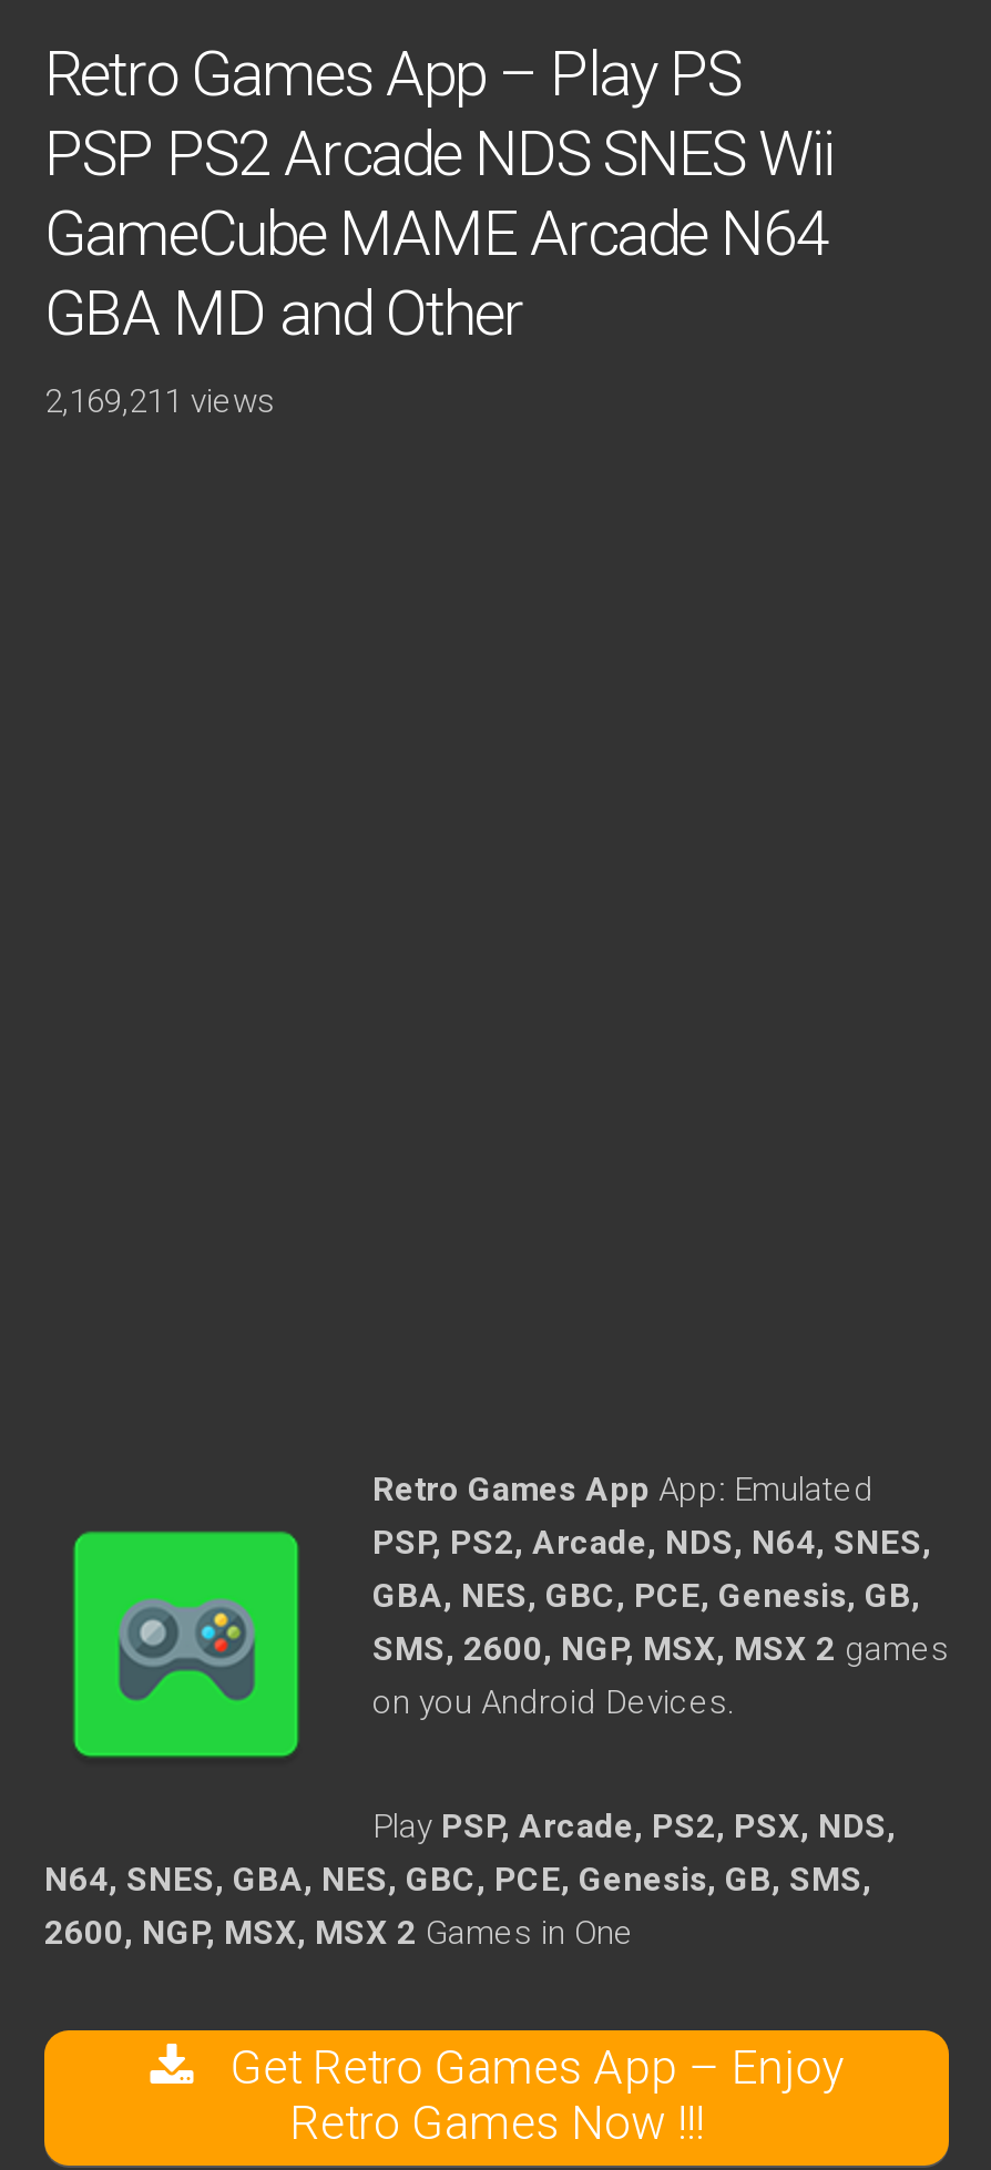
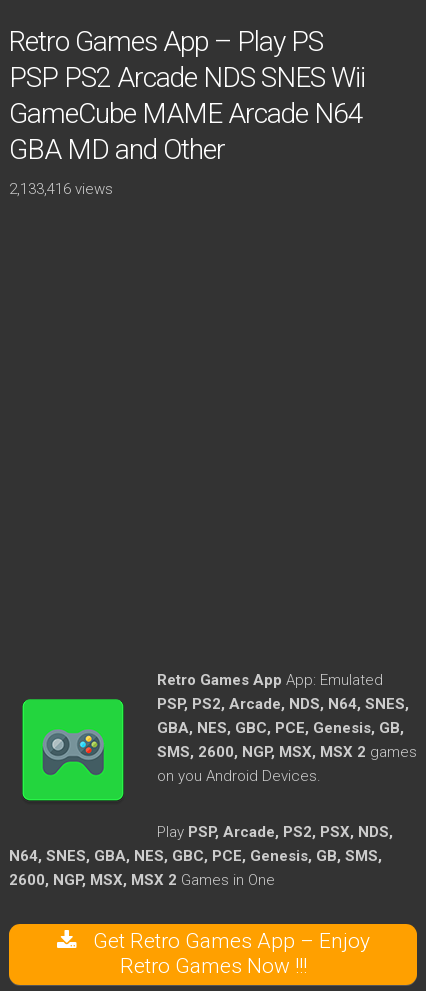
[44,381,275,421] 2,169,211 views -> [9,180,113,198] 2,133,416 views

